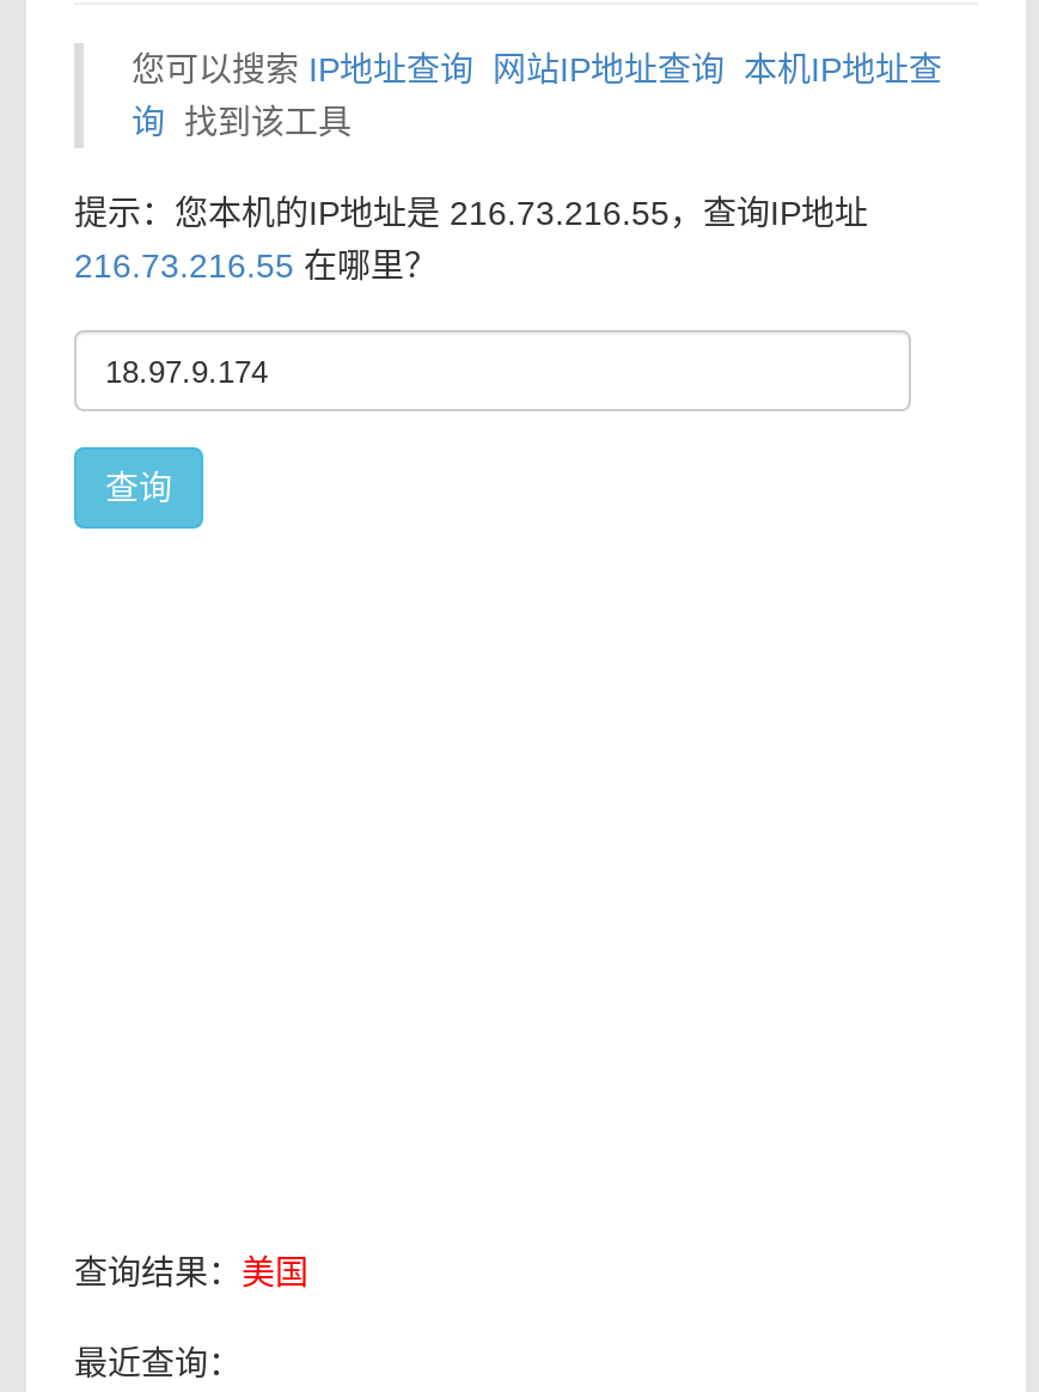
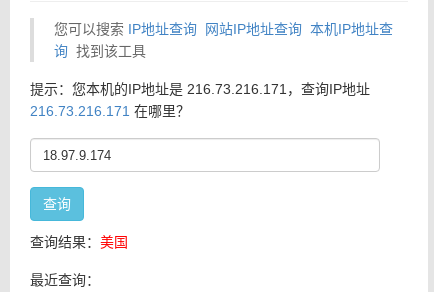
[74,195,868,233] 提示：您本机的IP地址是 216.73.216.55，查询IP地址 -> [30,81,370,97] 提示：您本机的IP地址是 216.73.216.171，查询IP地址
[74,247,438,286] 216.73.216.55在哪里？ -> [30,103,190,119] 216.73.216.171在哪里？

